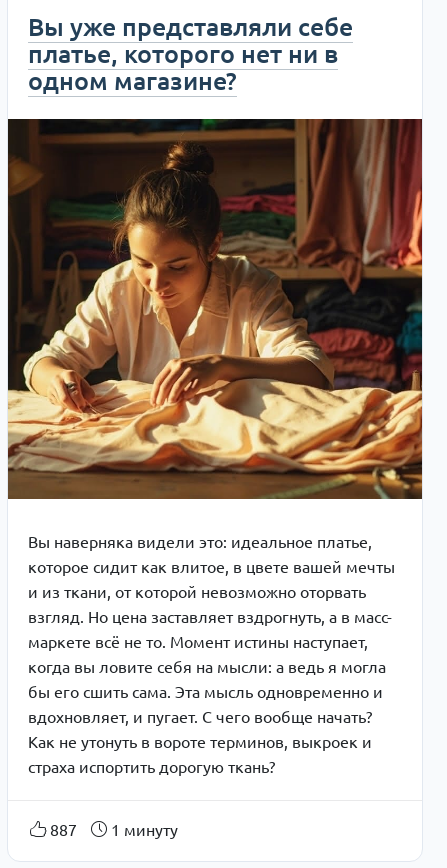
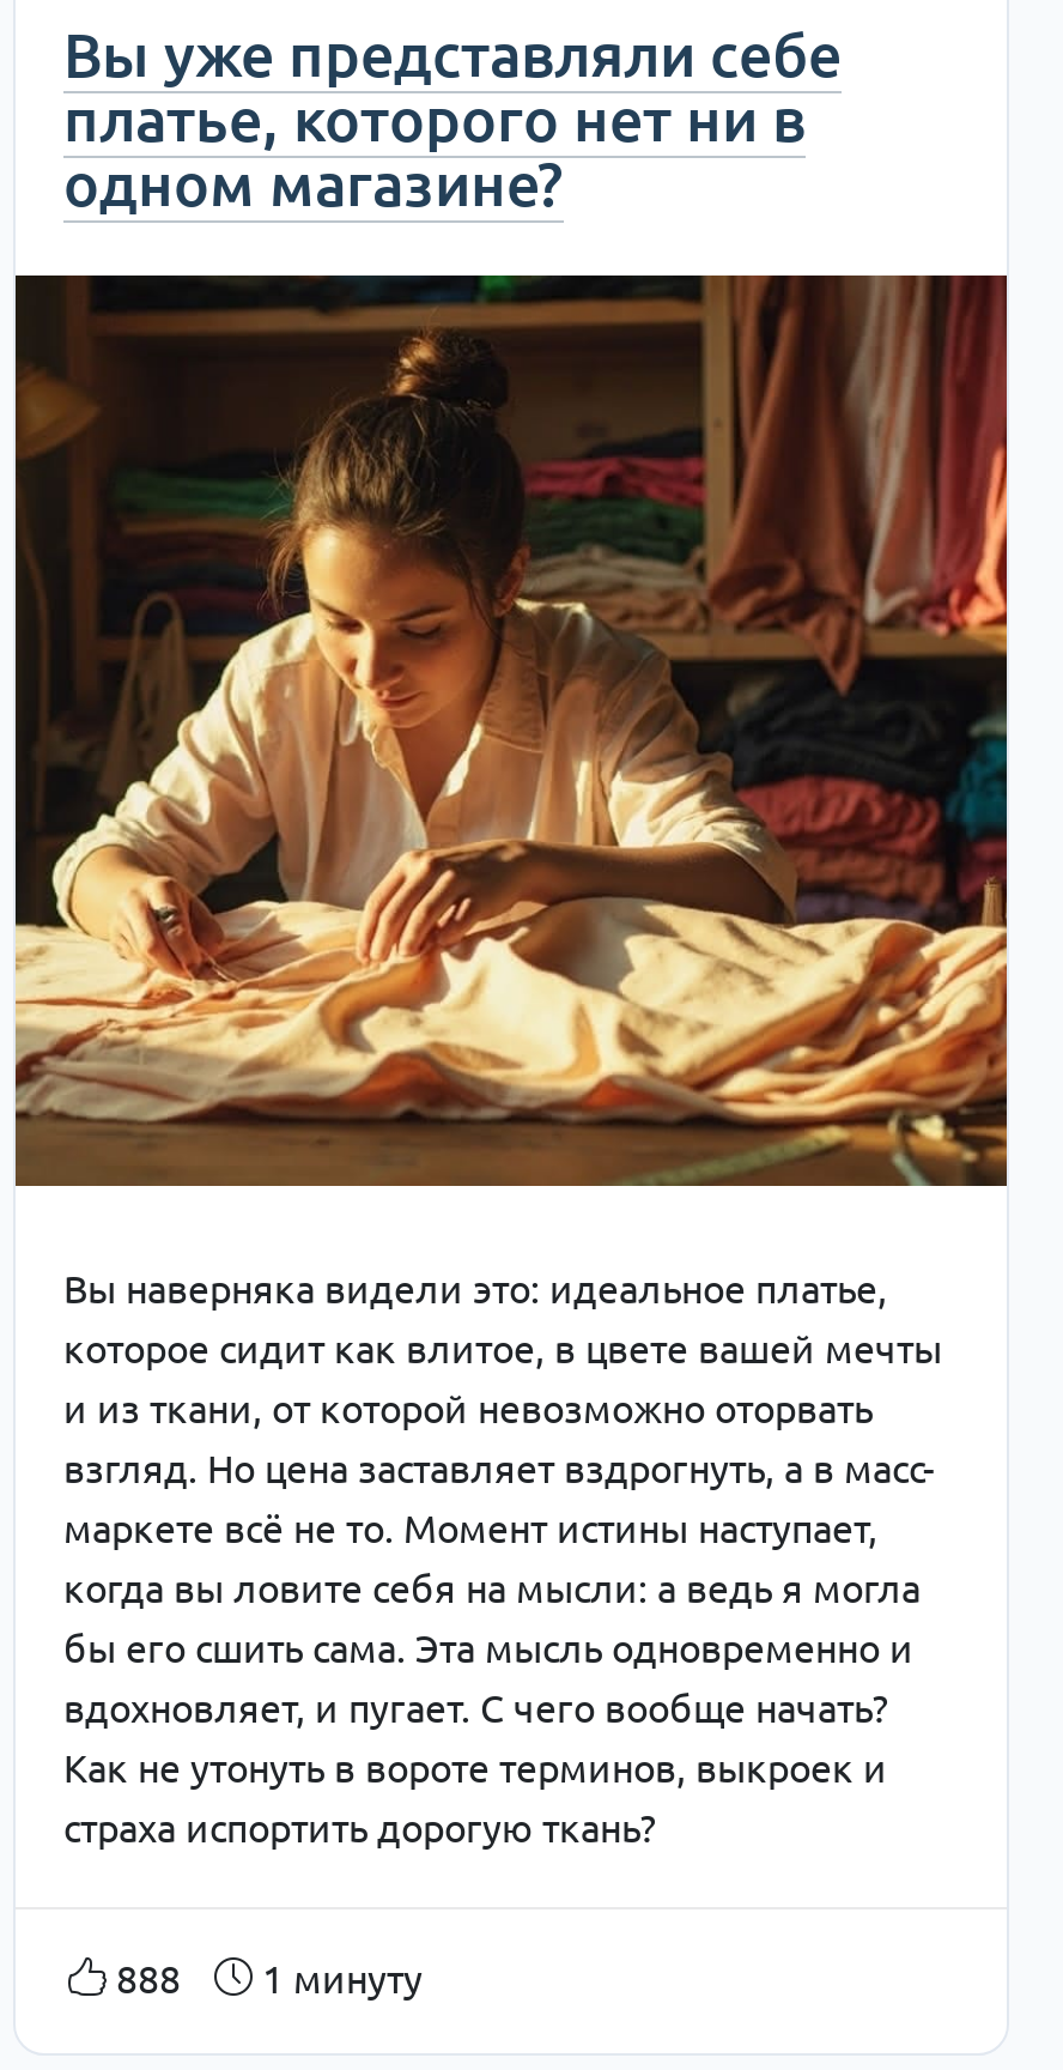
[46,819,178,839] 887 1 минуту -> [107,1953,423,2001] 888 1 минуту

